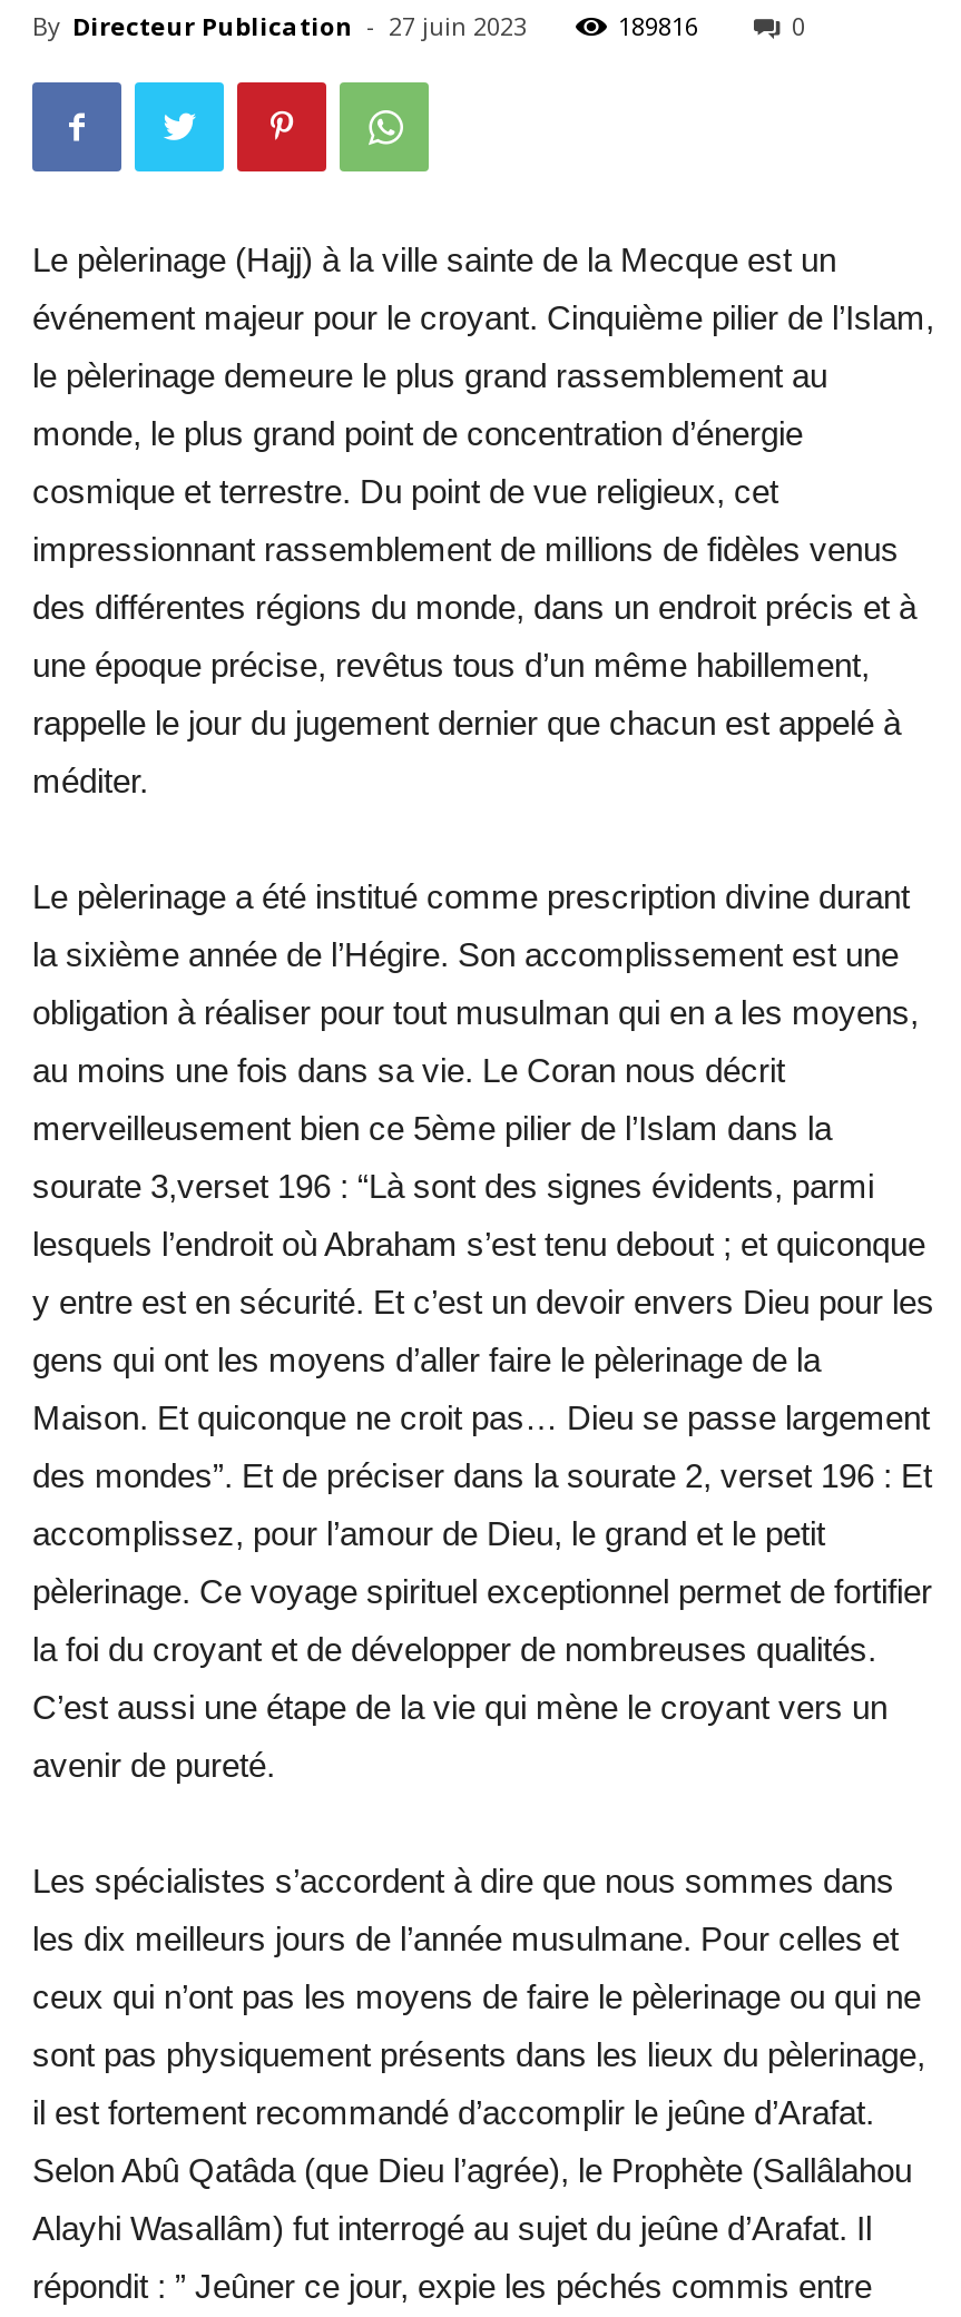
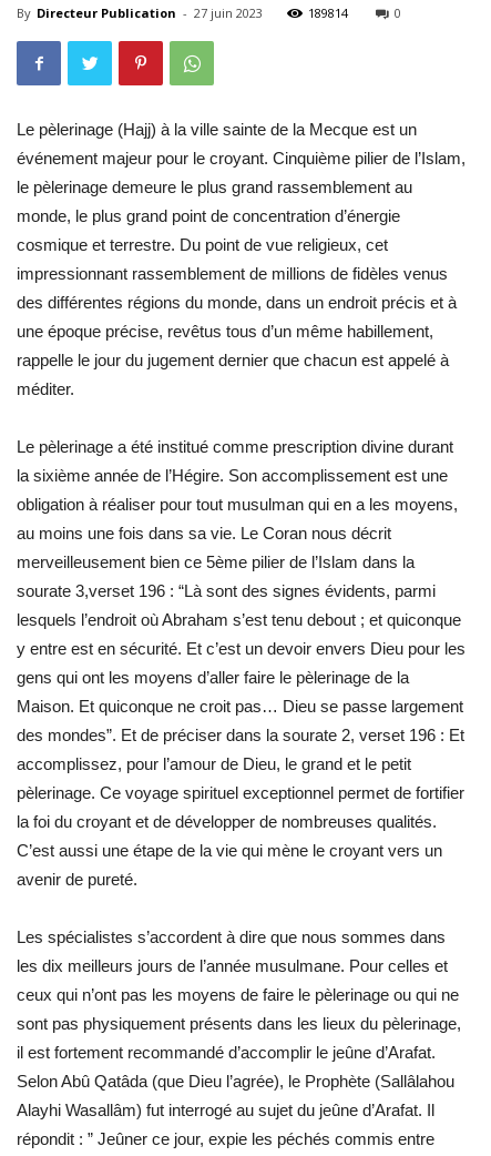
[618,9,698,42] 189816 -> [308,4,348,21] 189814

